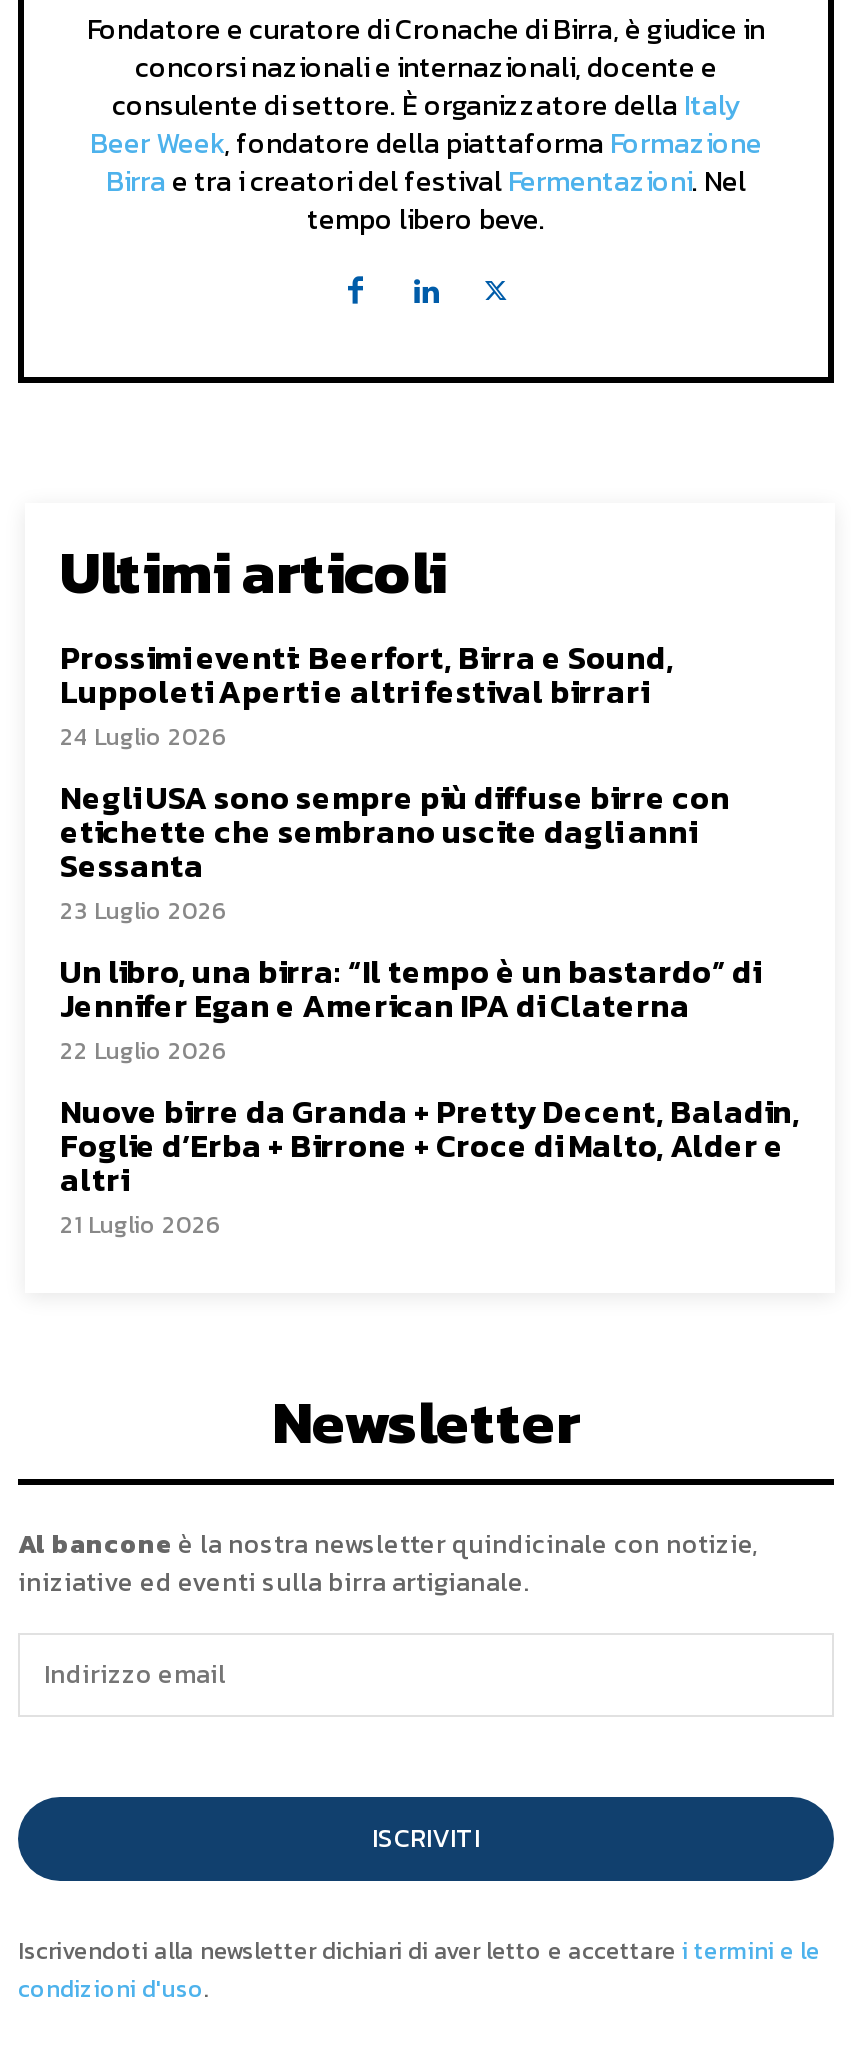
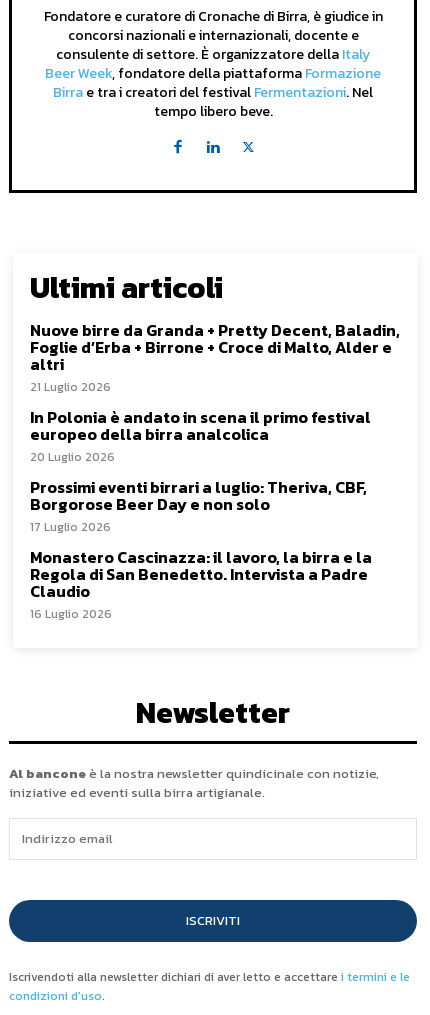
[60,633,760,1069] Prossimi eventi: Beerfort, Birra e Sound, | Luppoleti Aperti e altri festival birrari | 24 Luglio 2026 | Negli USA sono sempre più diffuse birre con | etichette che sembrano uscite dagli anni | Sessanta | 23 Luglio 2026 | Un libro, una birra: “Il tempo è un bastardo” di | Jennifer Egan e American IPA di Claterna | 22 Luglio 2026 -> none
moved [60,1087,800,1243] -> [30,318,400,396]: Nuove birre da Granda + Pretty Decent, Baladin, | Foglie d’Erba + Birrone + Croce di Malto, Alder e | altri | 21 Luglio 2026
none -> [30,405,372,623] In Polonia è andato in scena il primo festival | europeo della birra analcolica | 20 Luglio 2026 | Prossimi eventi birrari a luglio: Theriva, CBF, | Borgorose Beer Day e non solo | 17 Luglio 2026 | Monastero Cascinazza: il lavoro, la birra e la | Regola di San Benedetto. Intervista a Padre | Claudio | 16 Luglio 2026

